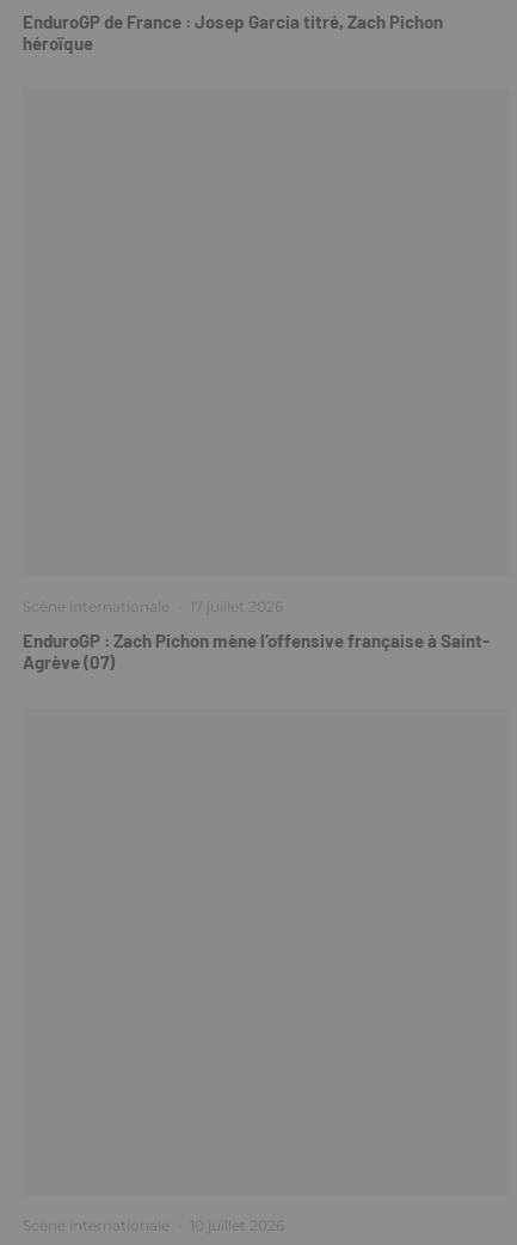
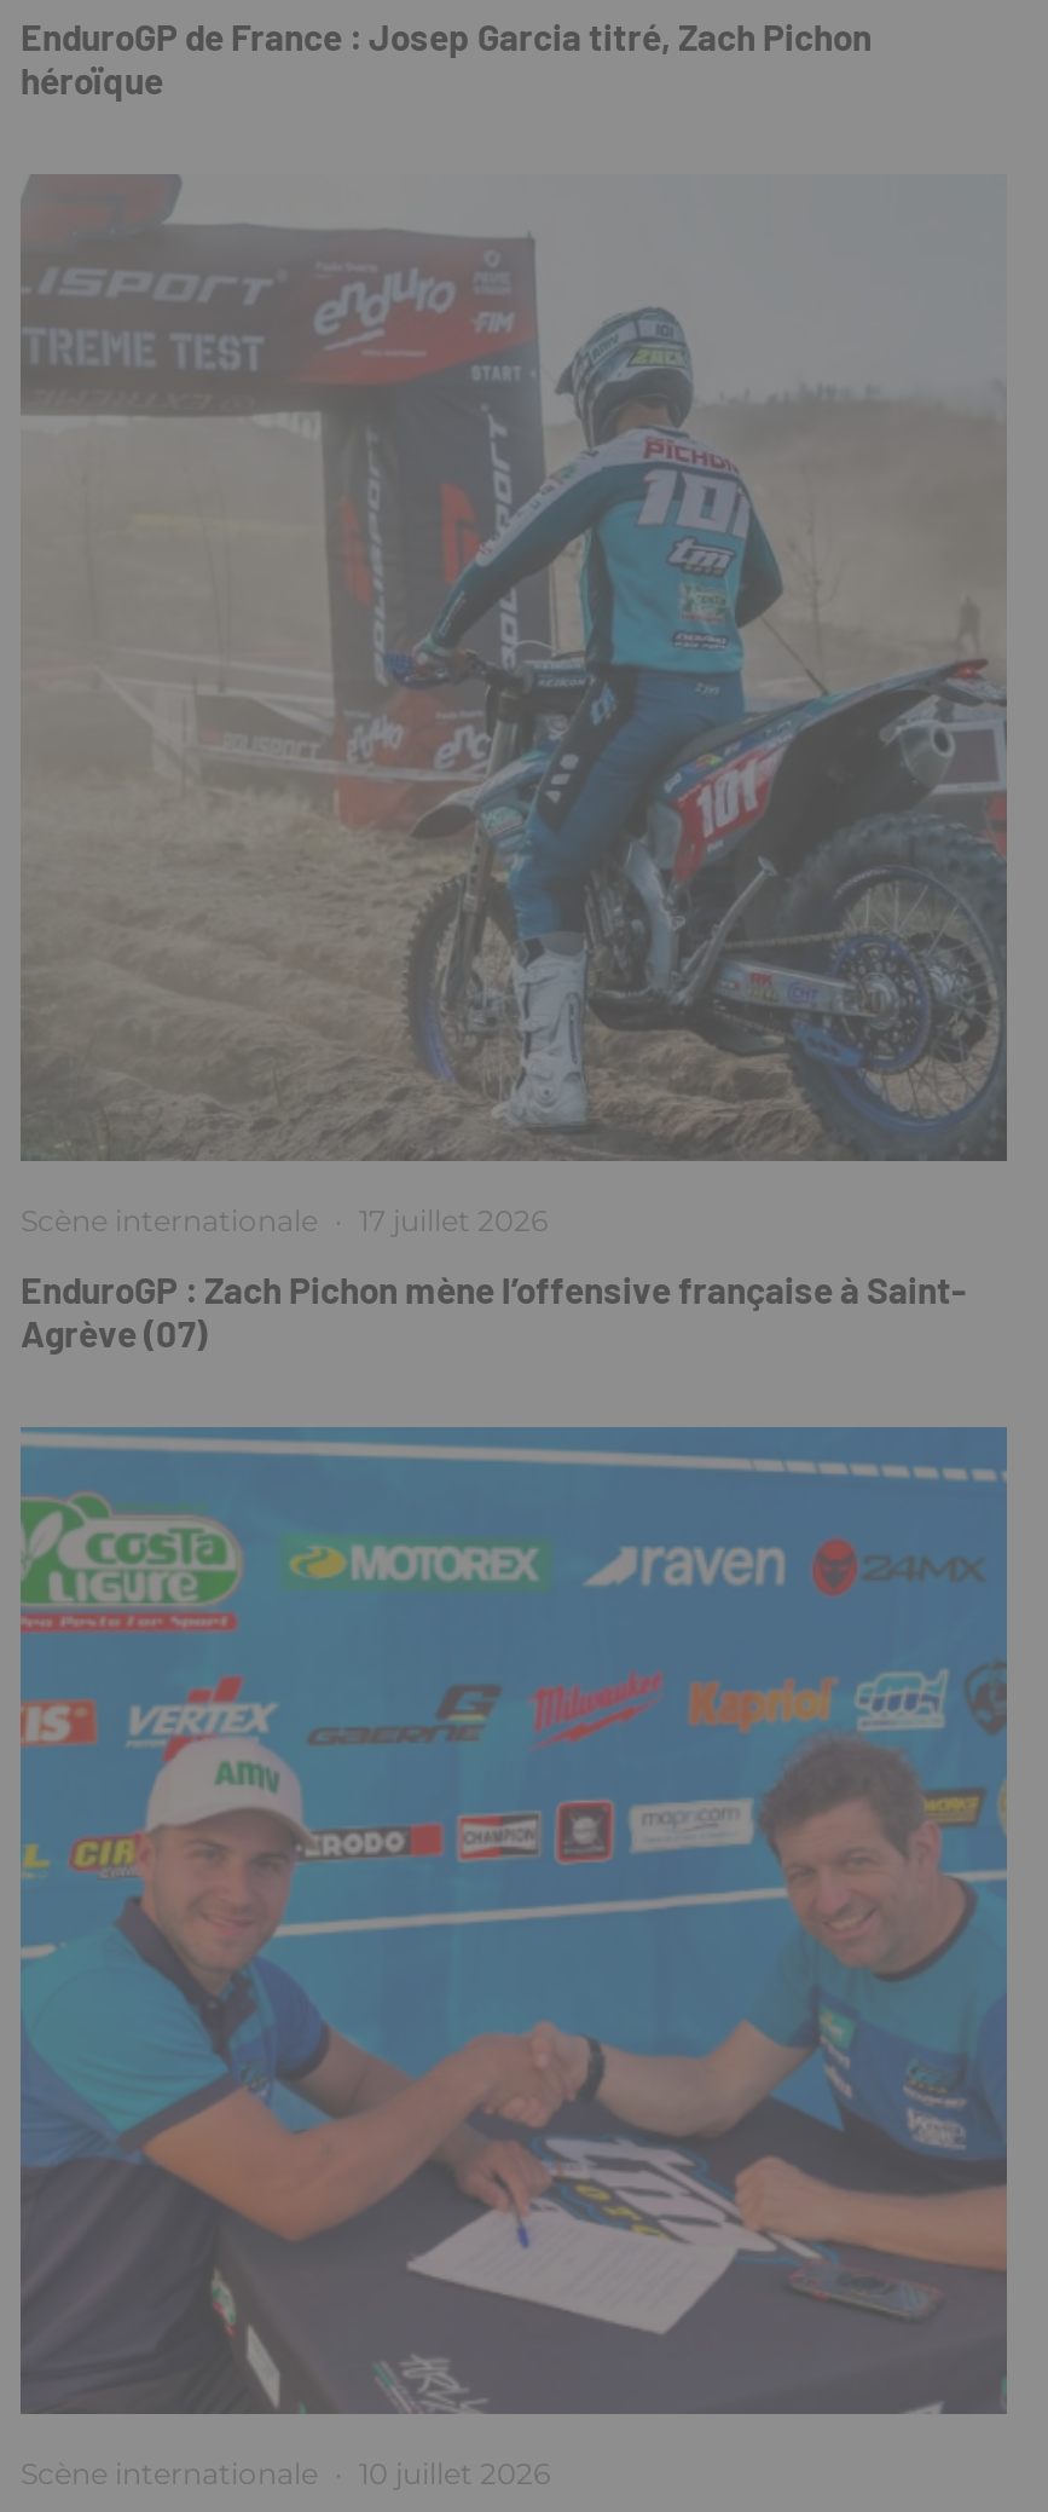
none -> [18,174,1009,1163] [image]
none -> [18,1425,1009,2416] [image]

